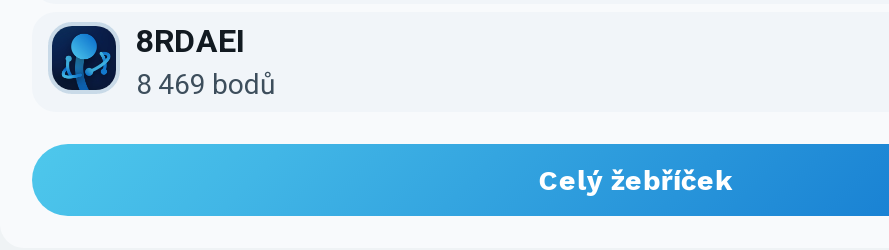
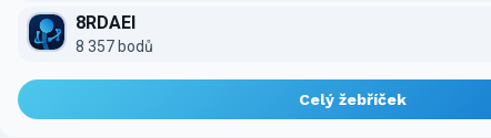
[136,68,276,100] 8 469 bodů -> [76,37,153,55] 8 357 bodů

